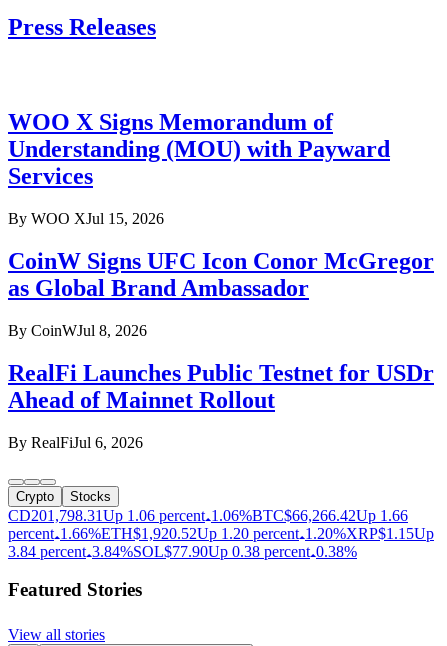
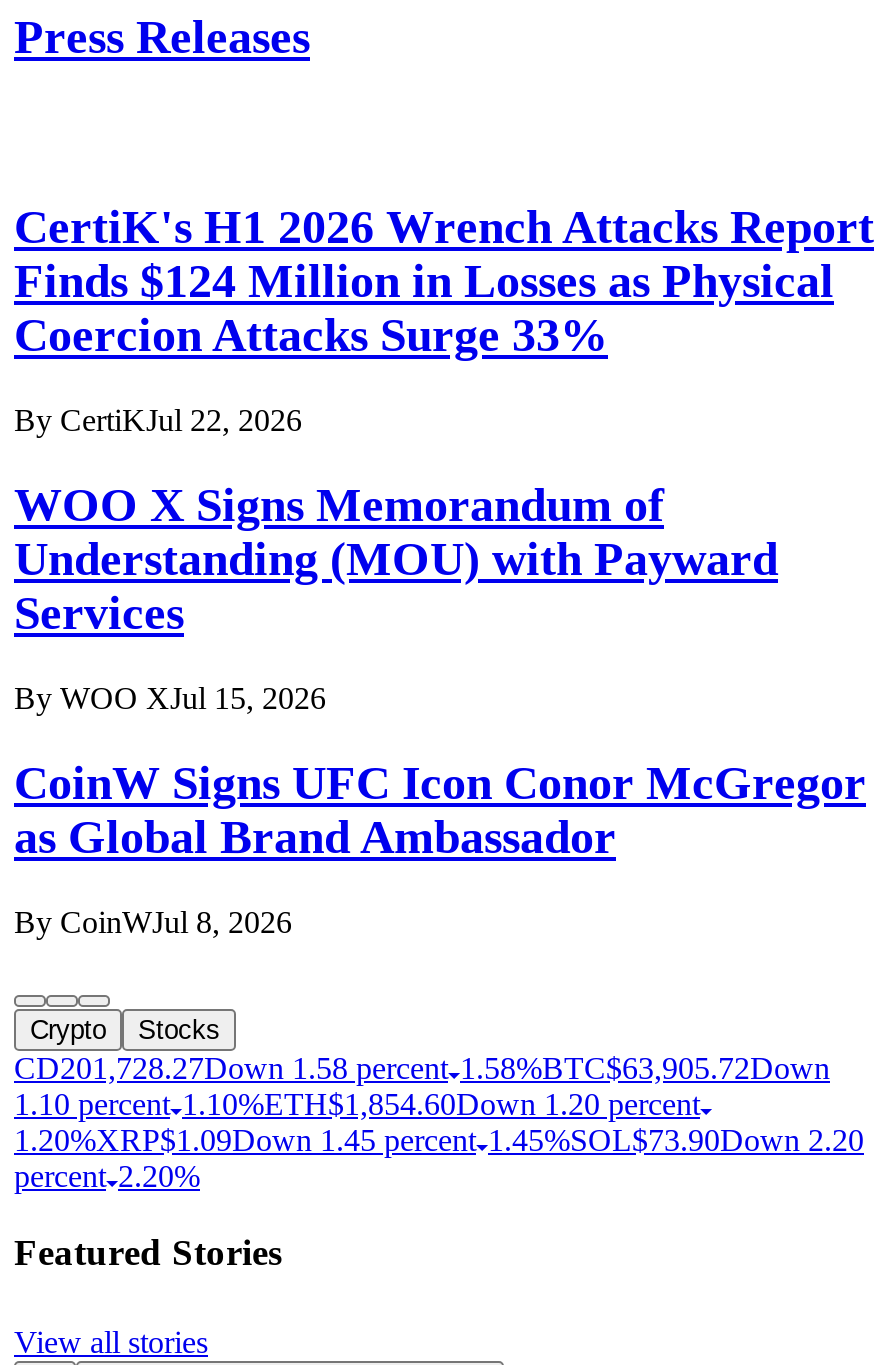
none -> [14,201,874,437] CertiK's H1 2026 Wrench Attacks Report | Finds $124 Million in Losses as Physical | Coercion Attacks Surge 33% | By CertiKJul 22, 2026
moved [8,109,434,339] -> [14,479,866,938]: WOO X Signs Memorandum of | Understanding (MOU) with Payward | Services | By WOO XJul 15, 2026 | CoinW Signs UFC Icon Conor McGregor | as Global Brand Ambassador | By CoinWJul 8, 2026
[8,360,434,451] RealFi Launches Public Testnet for USDr | Ahead of Mainnet Rollout | By RealFiJul 6, 2026 -> none
[8,507,434,560] CD201,798.31Up 1.06 percent 1.06%BTC$66,266.42 Up 1.66 | percent 1.66%ETH$1,920.52 Up 1.20 percent 1.20%XRP$1.15 Up | 3.84 percent 3.84%SOL $77.90 Up 0.38 percent 0.38% -> [14,1050,864,1192] CD201,728.27Down 1.58 percent 1.58%BTC$63,905.72Down | 1.10 percent 1.10%ETH$1,854.60Down 1.20 percent | 1.20%XRP$1.09Down 1.45 percent 1.45%SOL $73.90Down 2.20 | percent 2.20%

